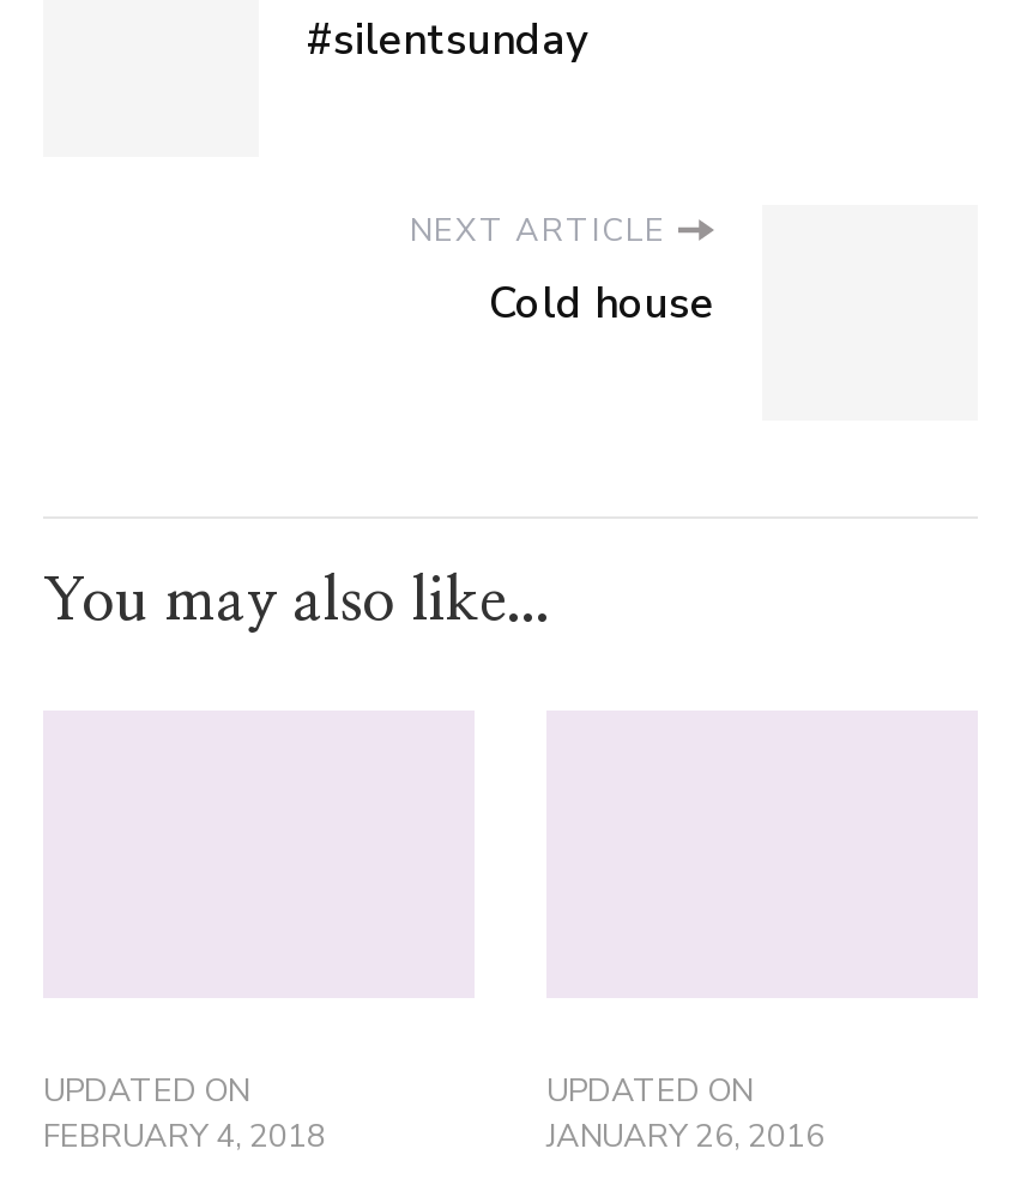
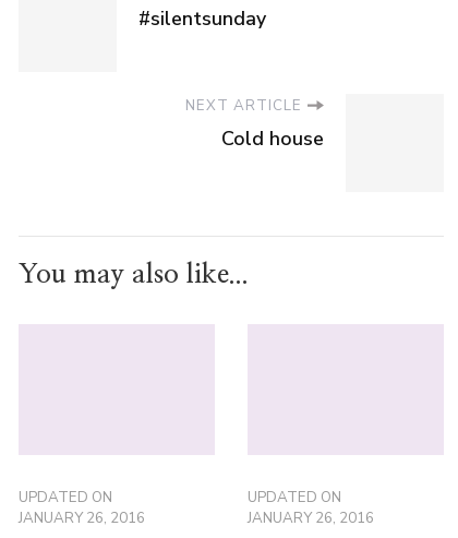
[43,1115,326,1158] FEBRUARY 4, 2018 -> [19,508,145,528] JANUARY 26, 2016

